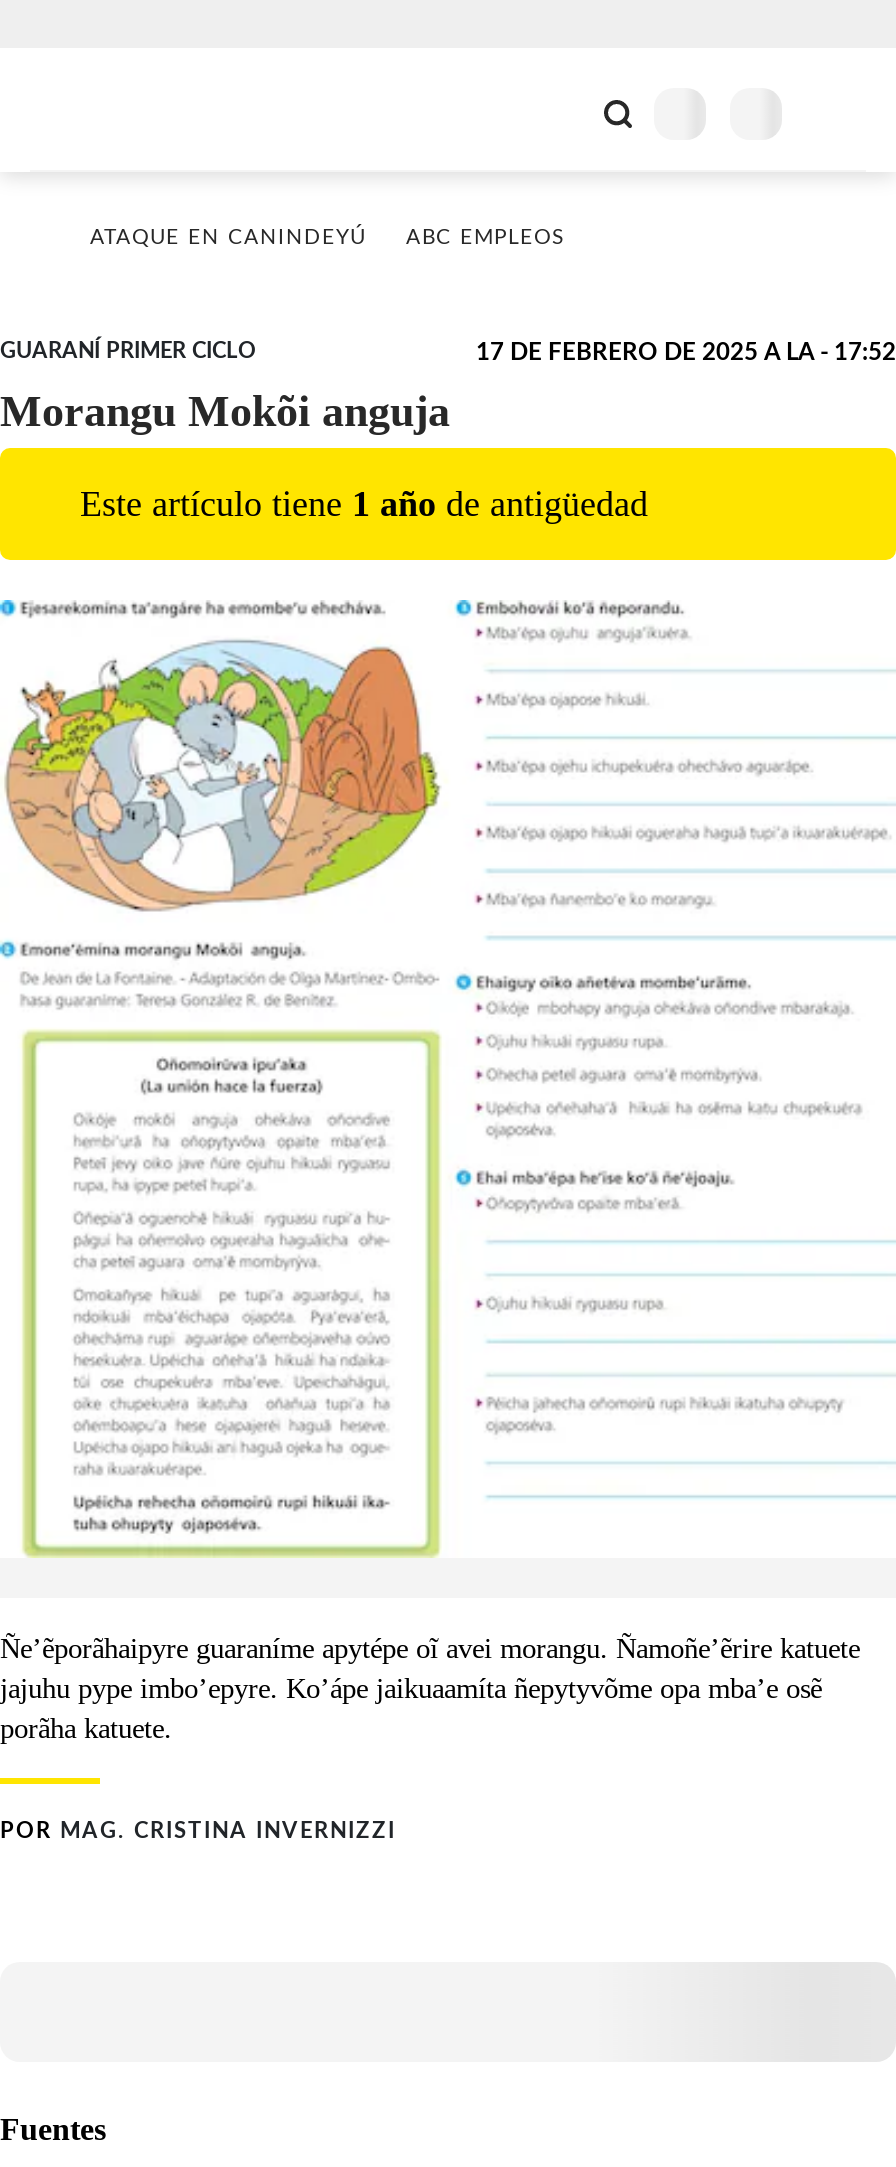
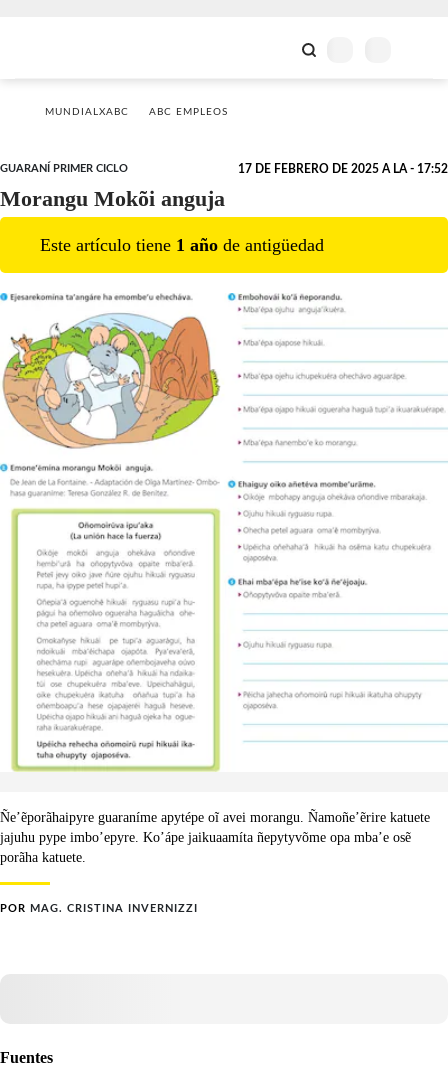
[90,228,366,248] ATAQUE EN CANINDEYÚ -> [45,107,129,117] MUNDIALXABC

